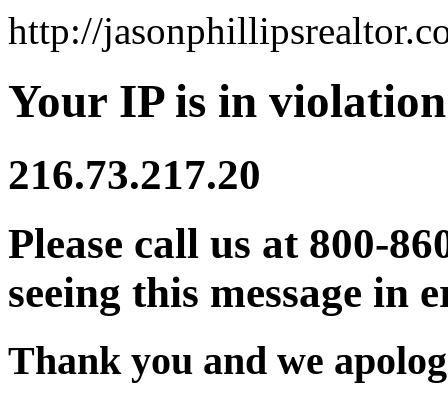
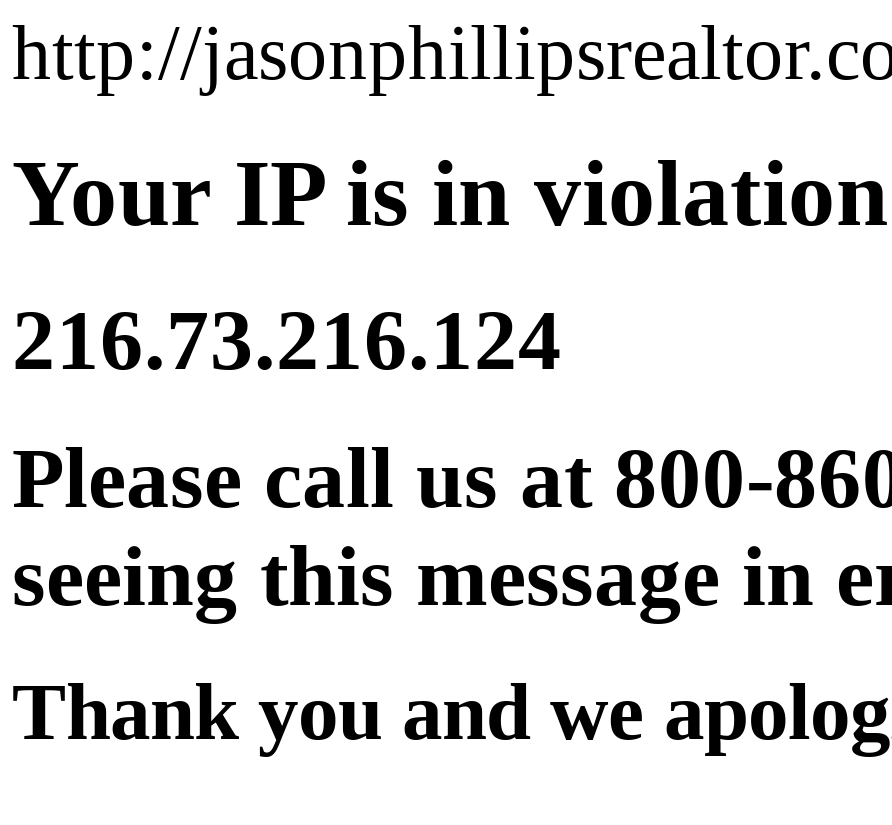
[8,151,261,198] 216.73.217.20 -> [12,293,562,387] 216.73.216.124

